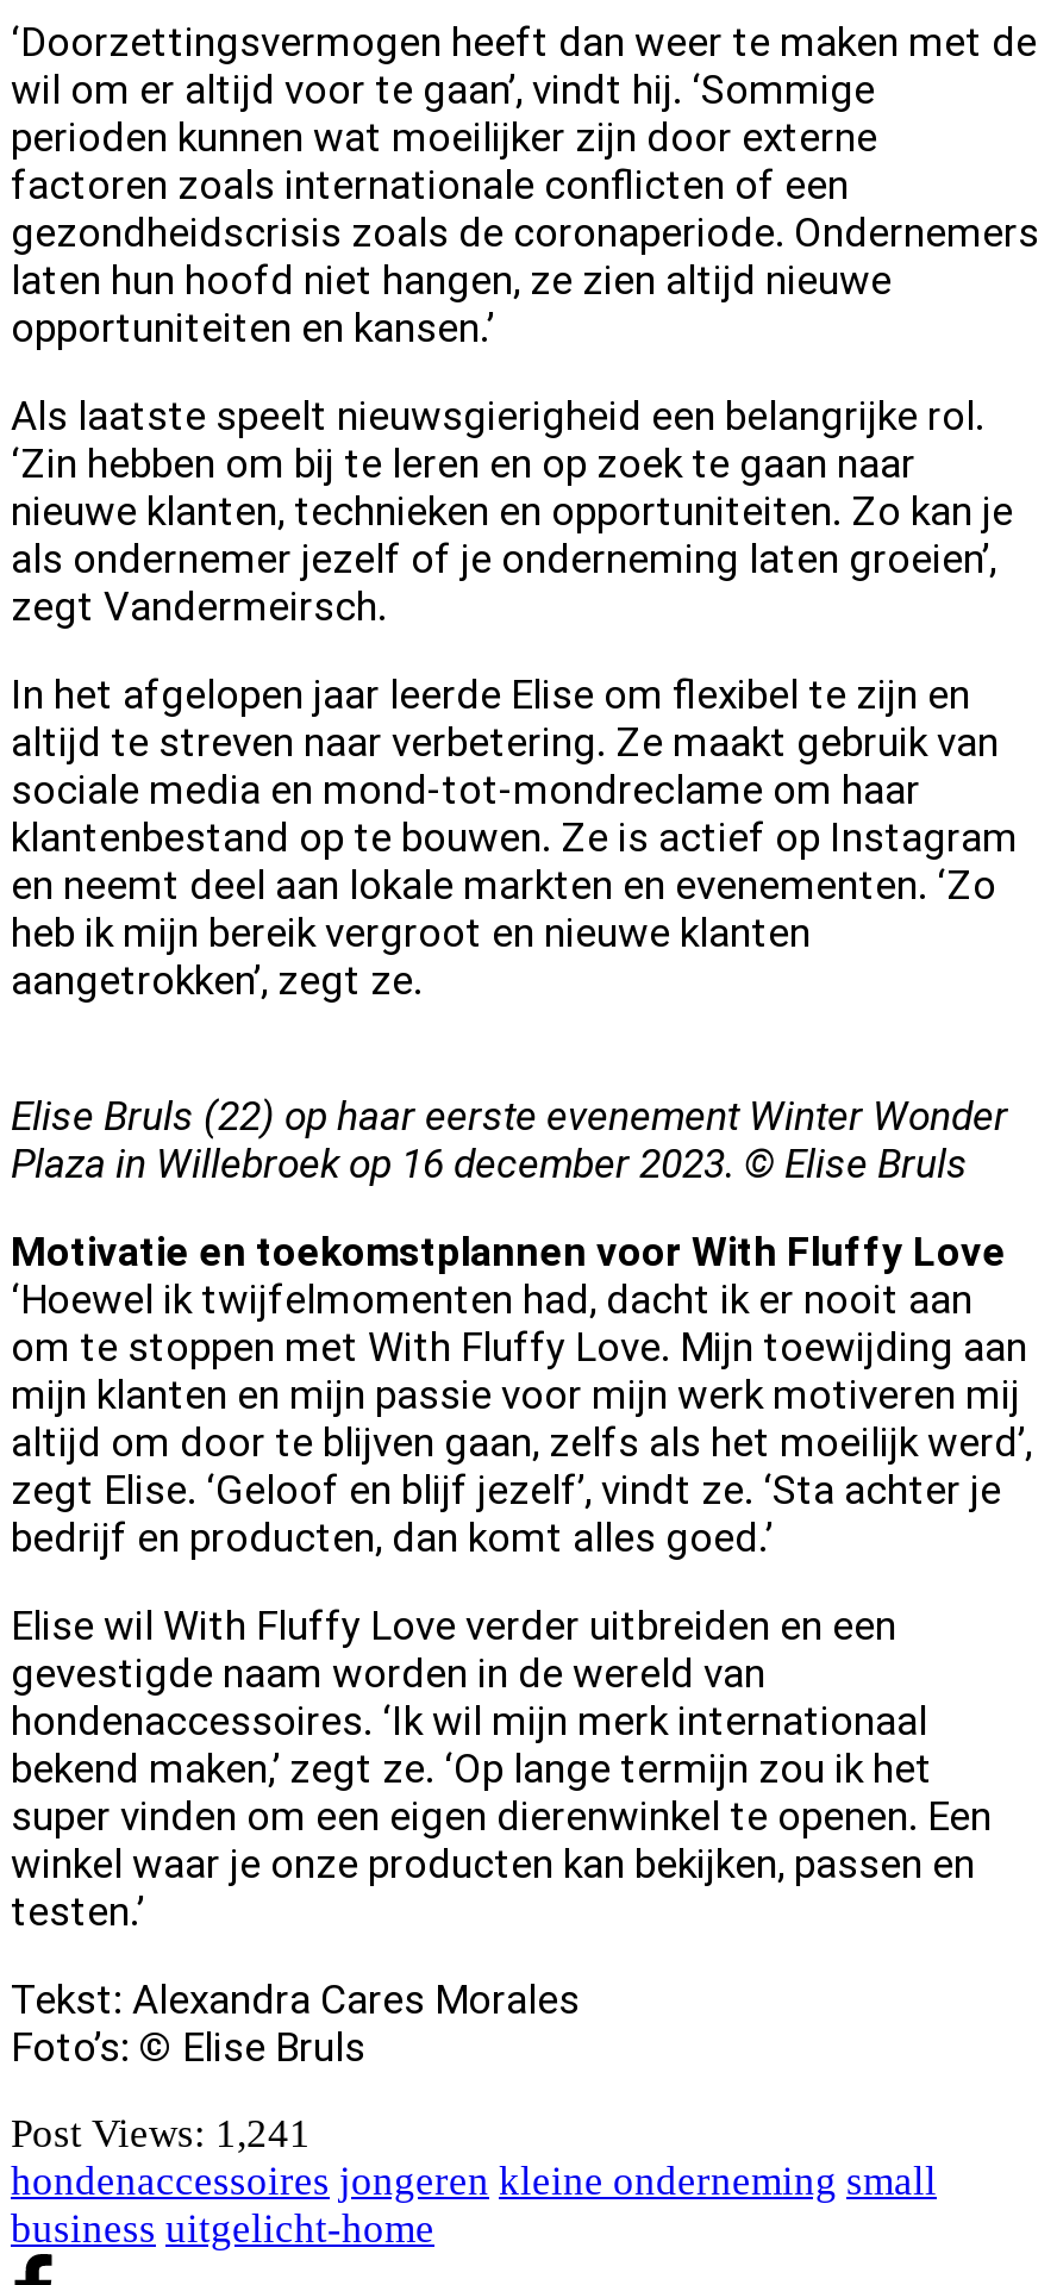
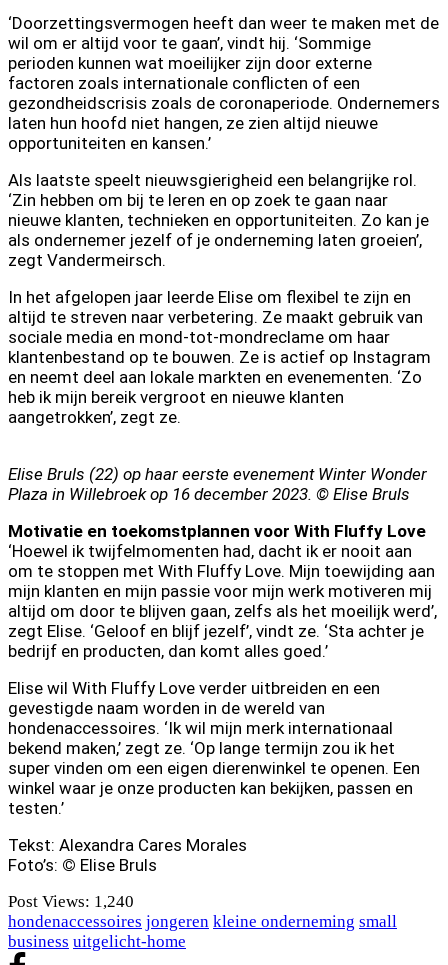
[11,2112,311,2157] Post Views: 1,241 -> [8,892,134,911] Post Views: 1,240

